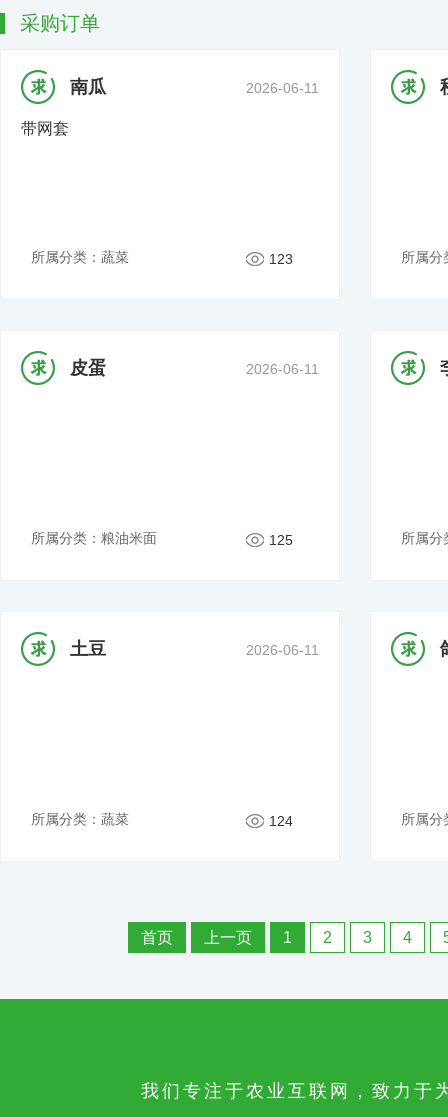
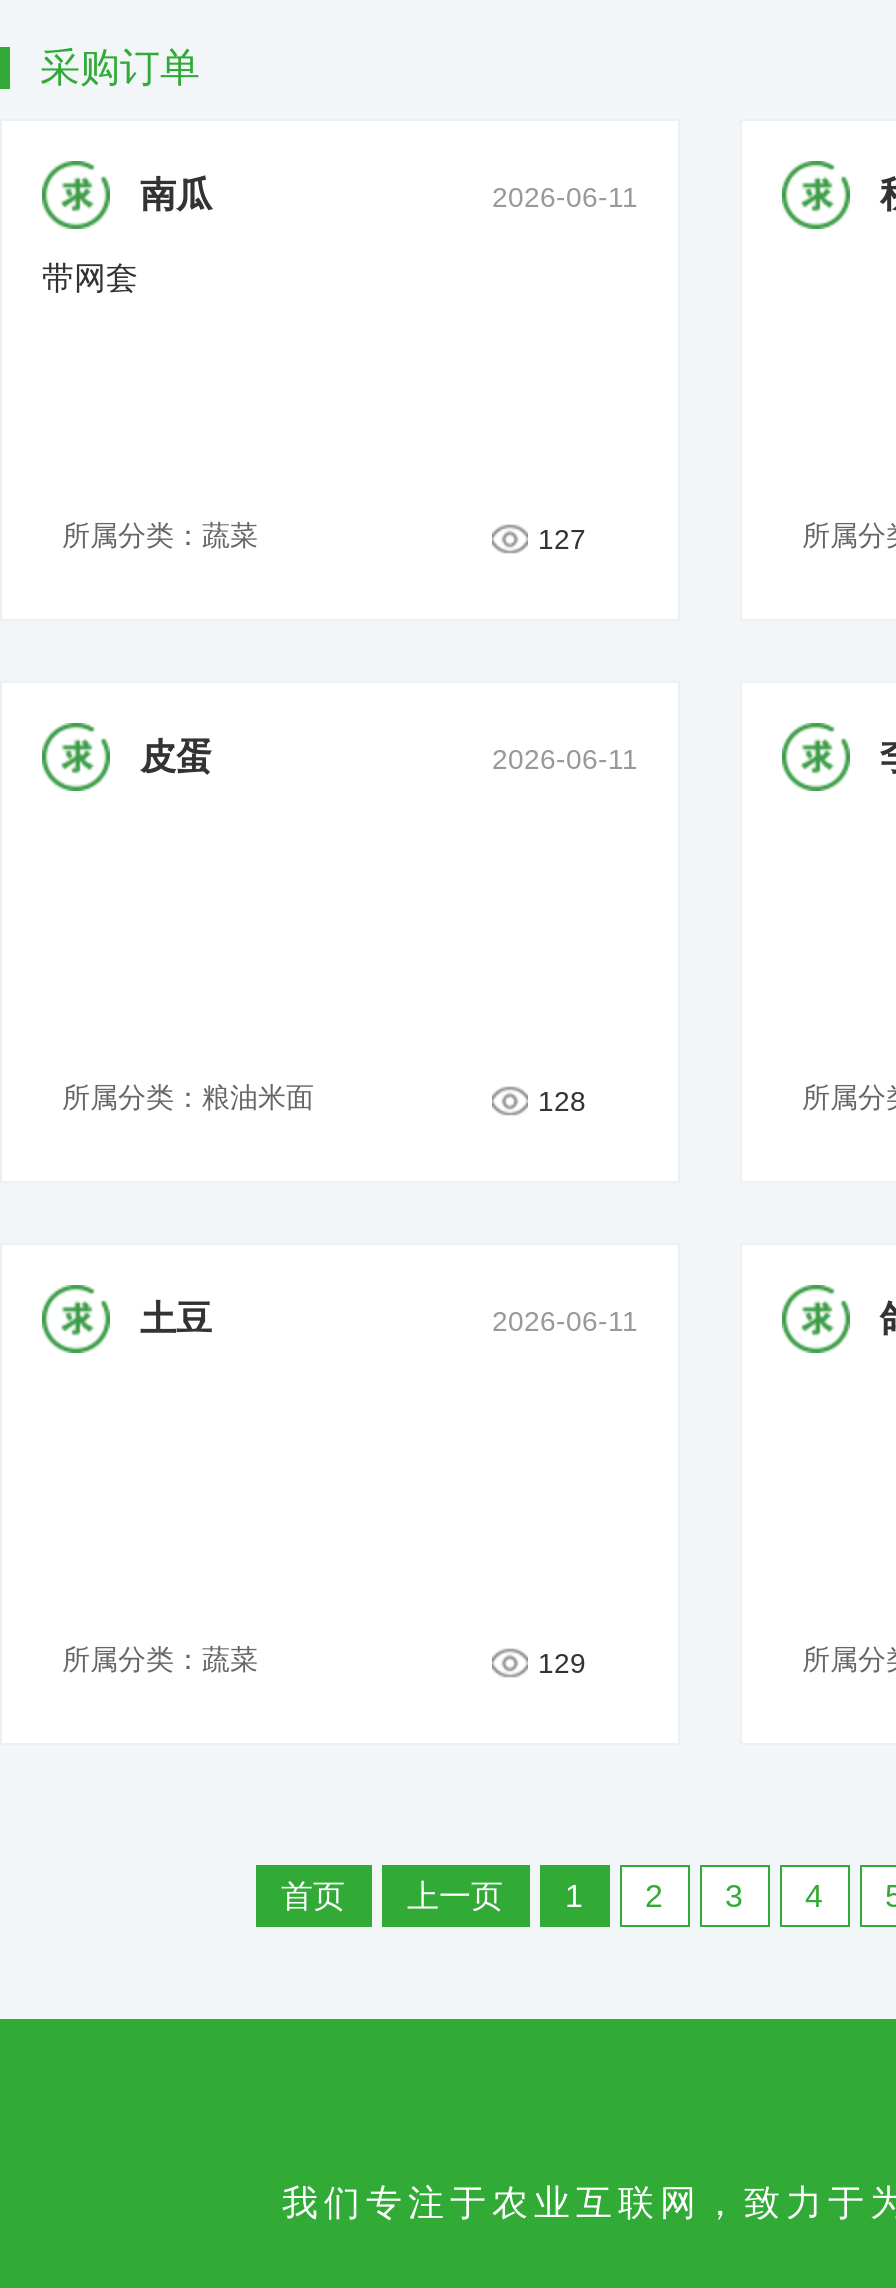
[269,251,293,267] 123 -> [538,523,586,555] 127
[269,532,293,548] 125 -> [538,1085,586,1117] 128
[269,813,293,829] 124 -> [538,1647,586,1679] 129

